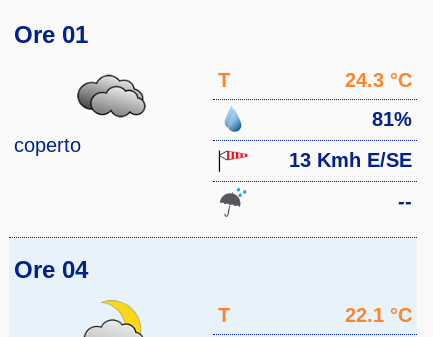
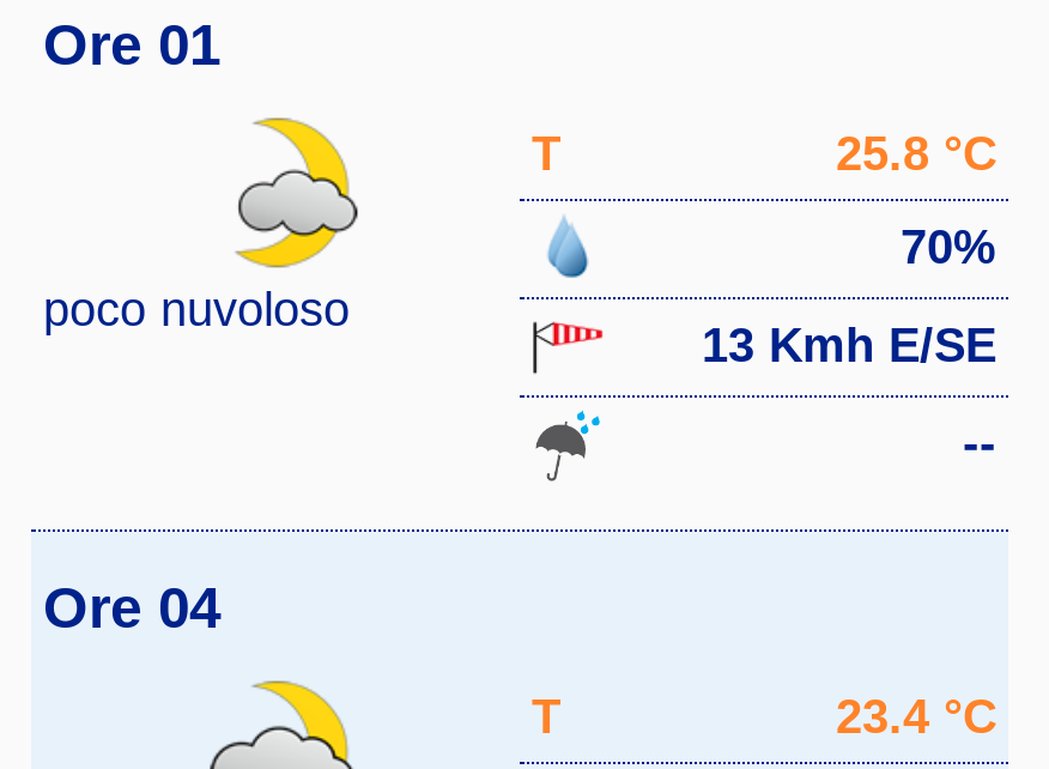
[14,65,145,156] [image] | coperto -> [43,115,352,335] [image] | poco nuvoloso
[345,69,412,91] 24.3 °C -> [836,127,996,180] 25.8 °C
[372,108,412,130] 81% -> [901,220,996,273] 70%
[345,304,412,326] 22.1 °C -> [836,690,996,743] 23.4 °C

